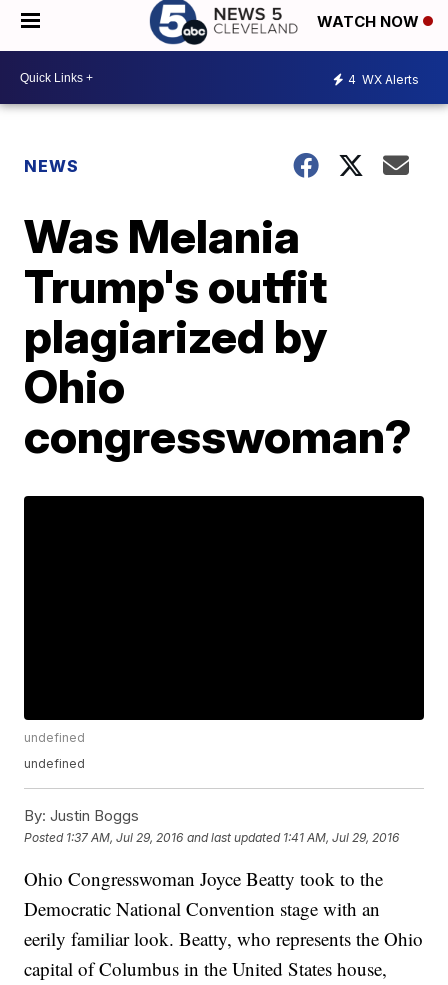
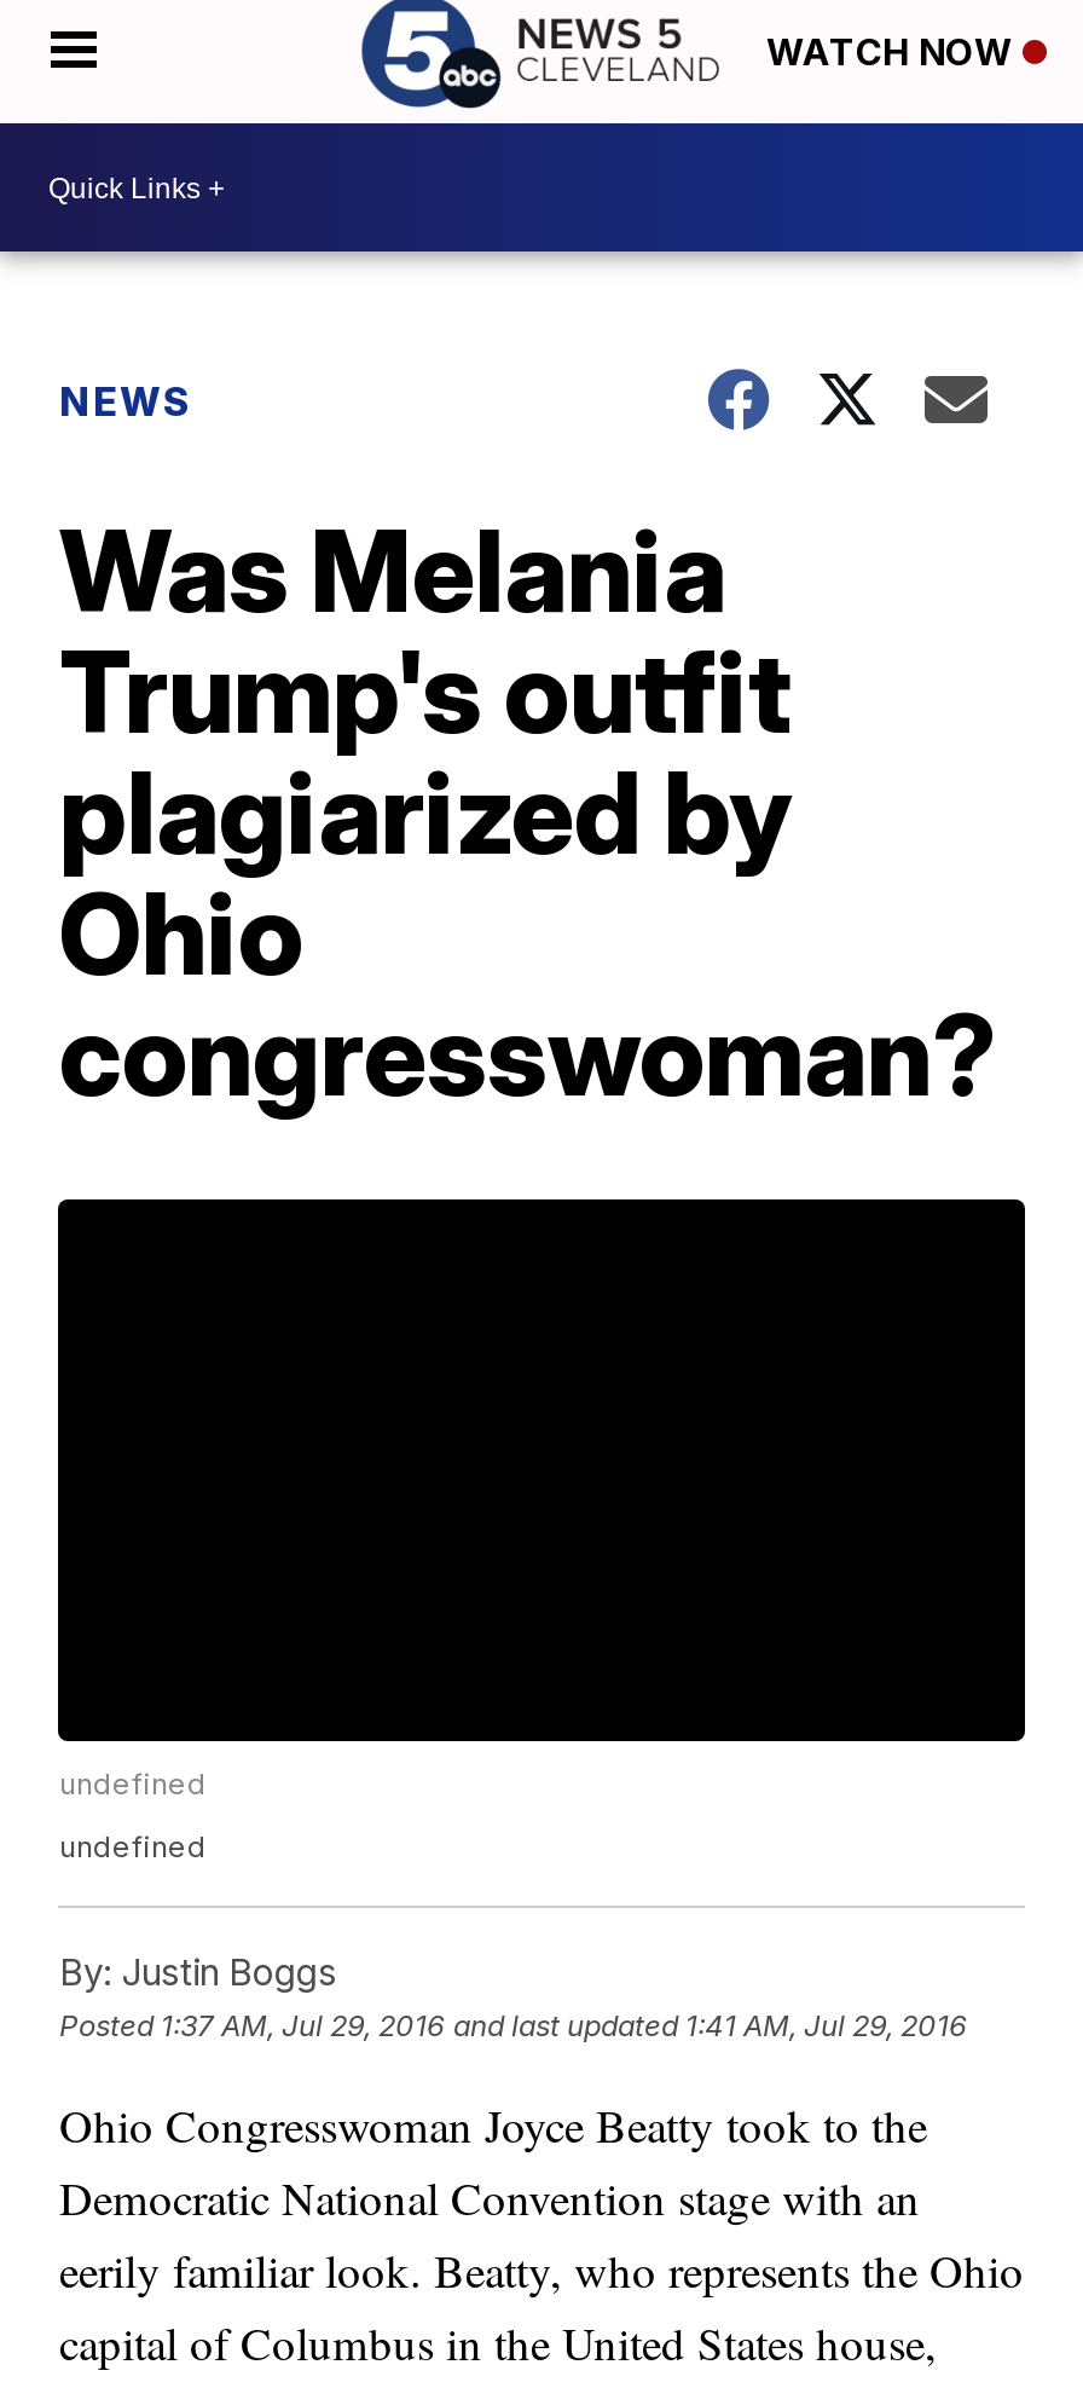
[348,71,419,86] 4 WX Alerts -> none

